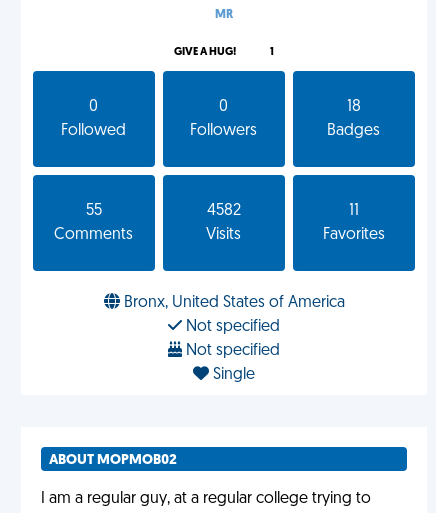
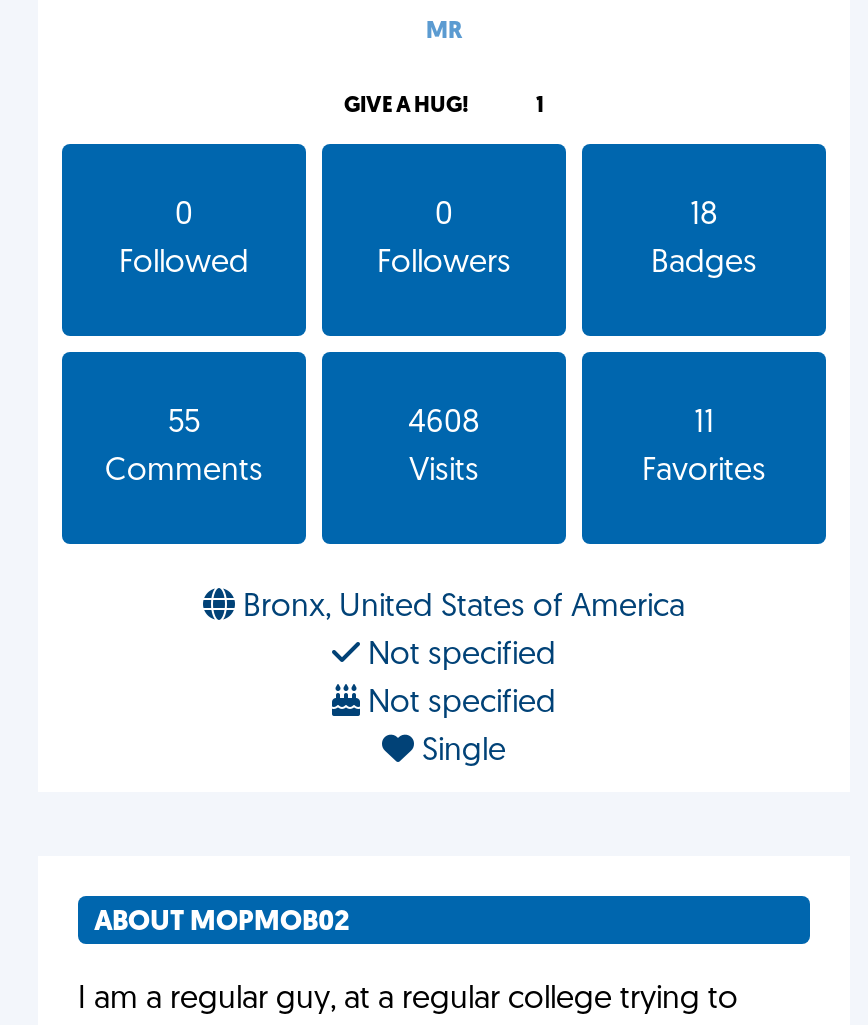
[207,203,241,219] 4582 -> [408,408,480,440] 4608

